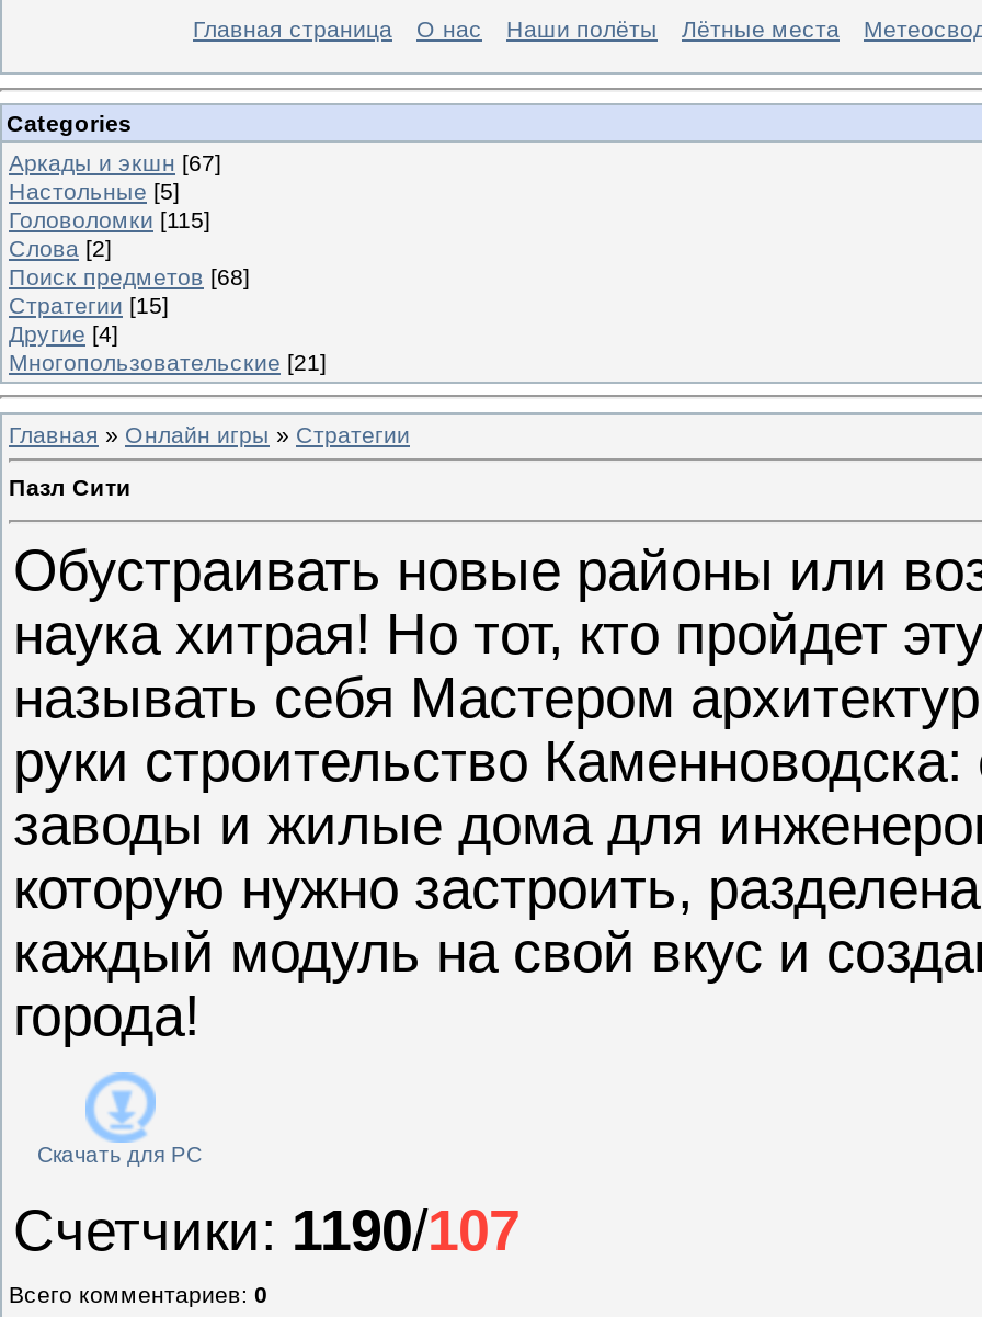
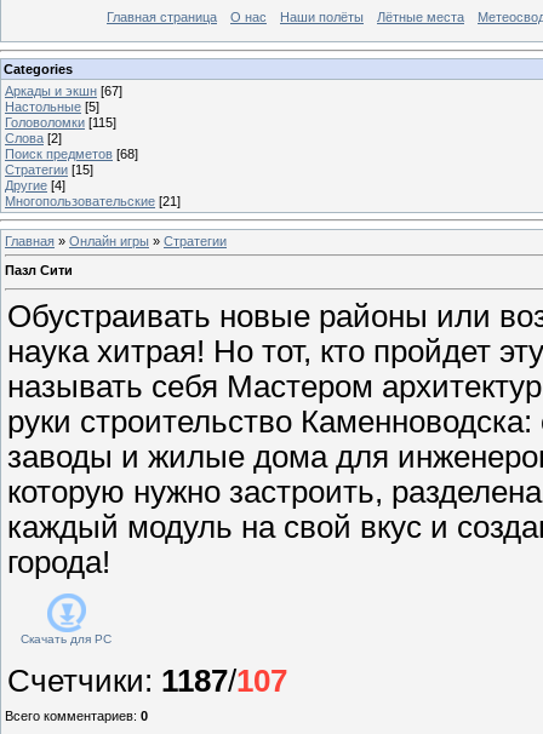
[13,1199,519,1261] Счетчики: 1190/107 -> [7,664,287,698] Счетчики: 1187/107

